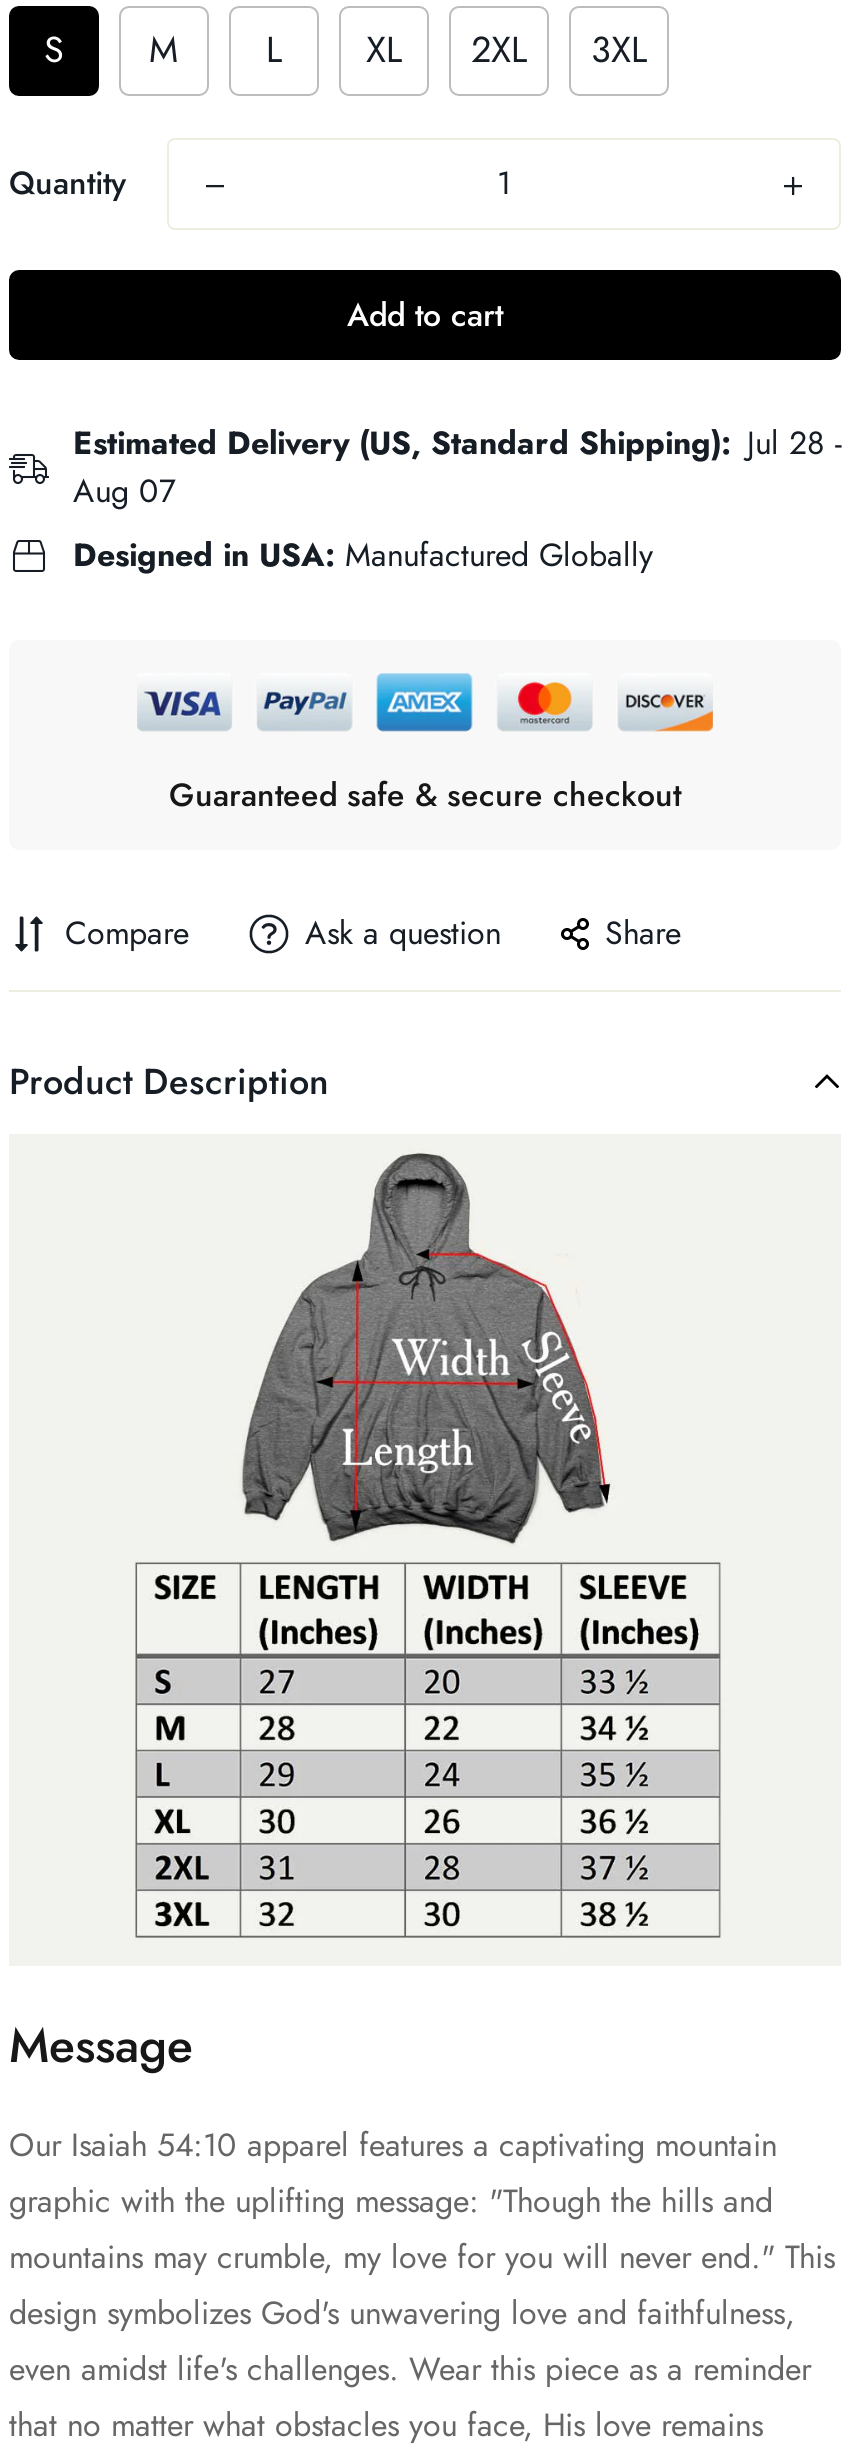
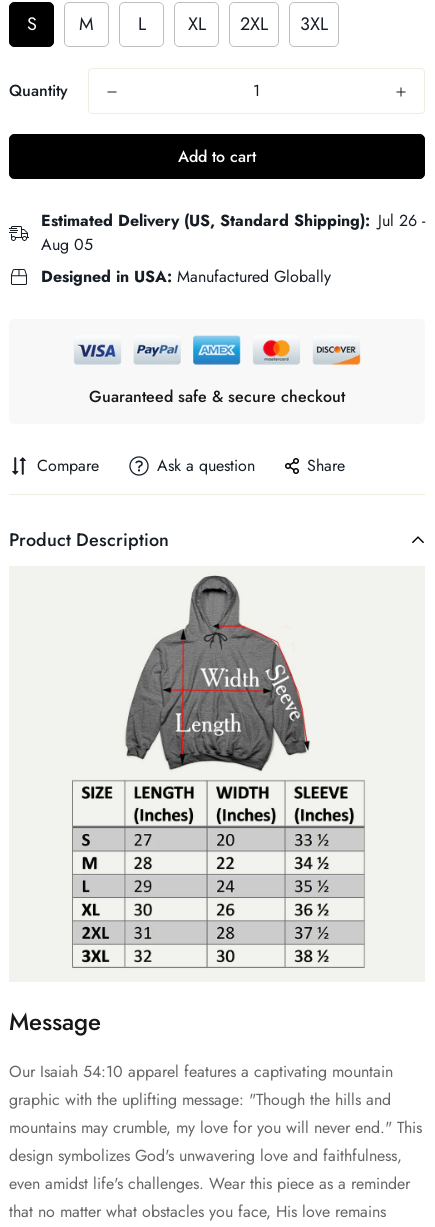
[73,419,841,465] Estimated Delivery (US, Standard Shipping): Jul 28 - -> [41,209,425,232] Estimated Delivery (US, Standard Shipping): Jul 26 -
[73,467,175,513] Aug 07 -> [41,233,93,256] Aug 05

